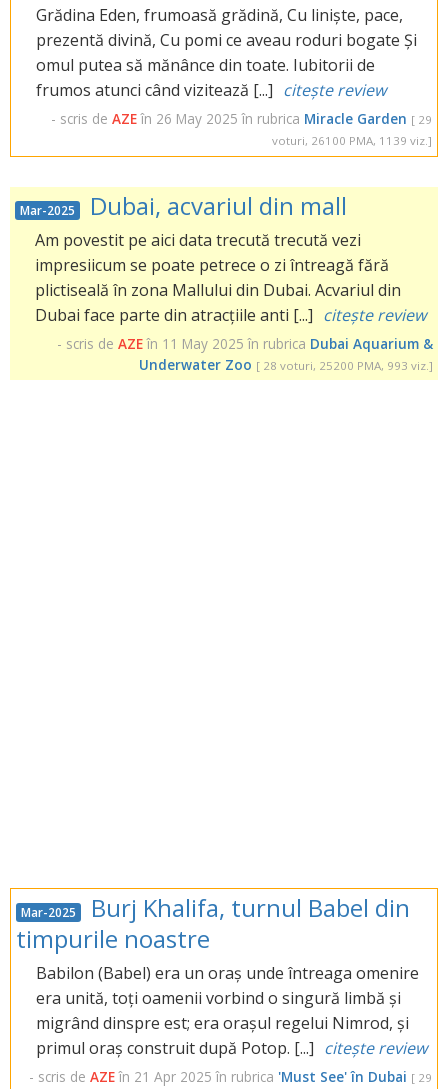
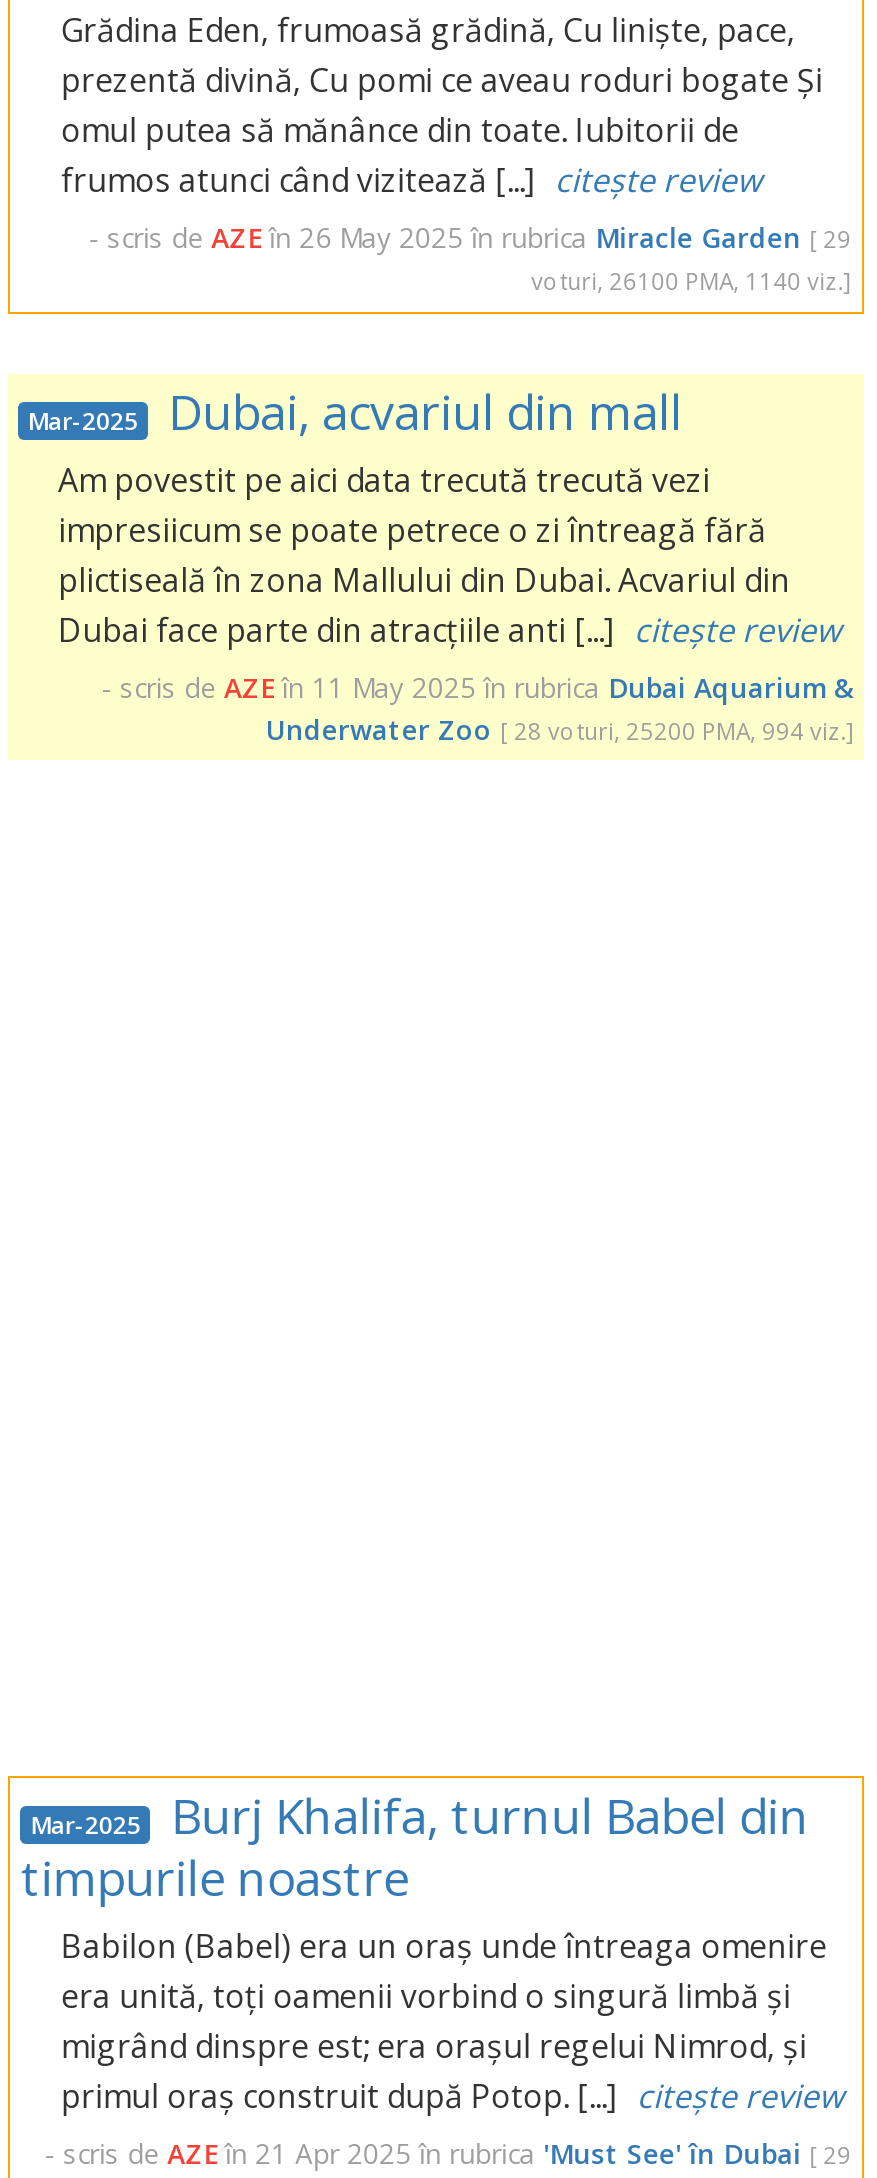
[272,133,432,148] voturi, 26100 PMA, 1139 viz.] -> [531,267,851,297] voturi, 26100 PMA, 1140 viz.]
[139,355,433,374] Underwater Zoo [ 28 voturi, 25200 PMA, 993 viz.] -> [266,709,854,747] Underwater Zoo [ 28 voturi, 25200 PMA, 994 viz.]

